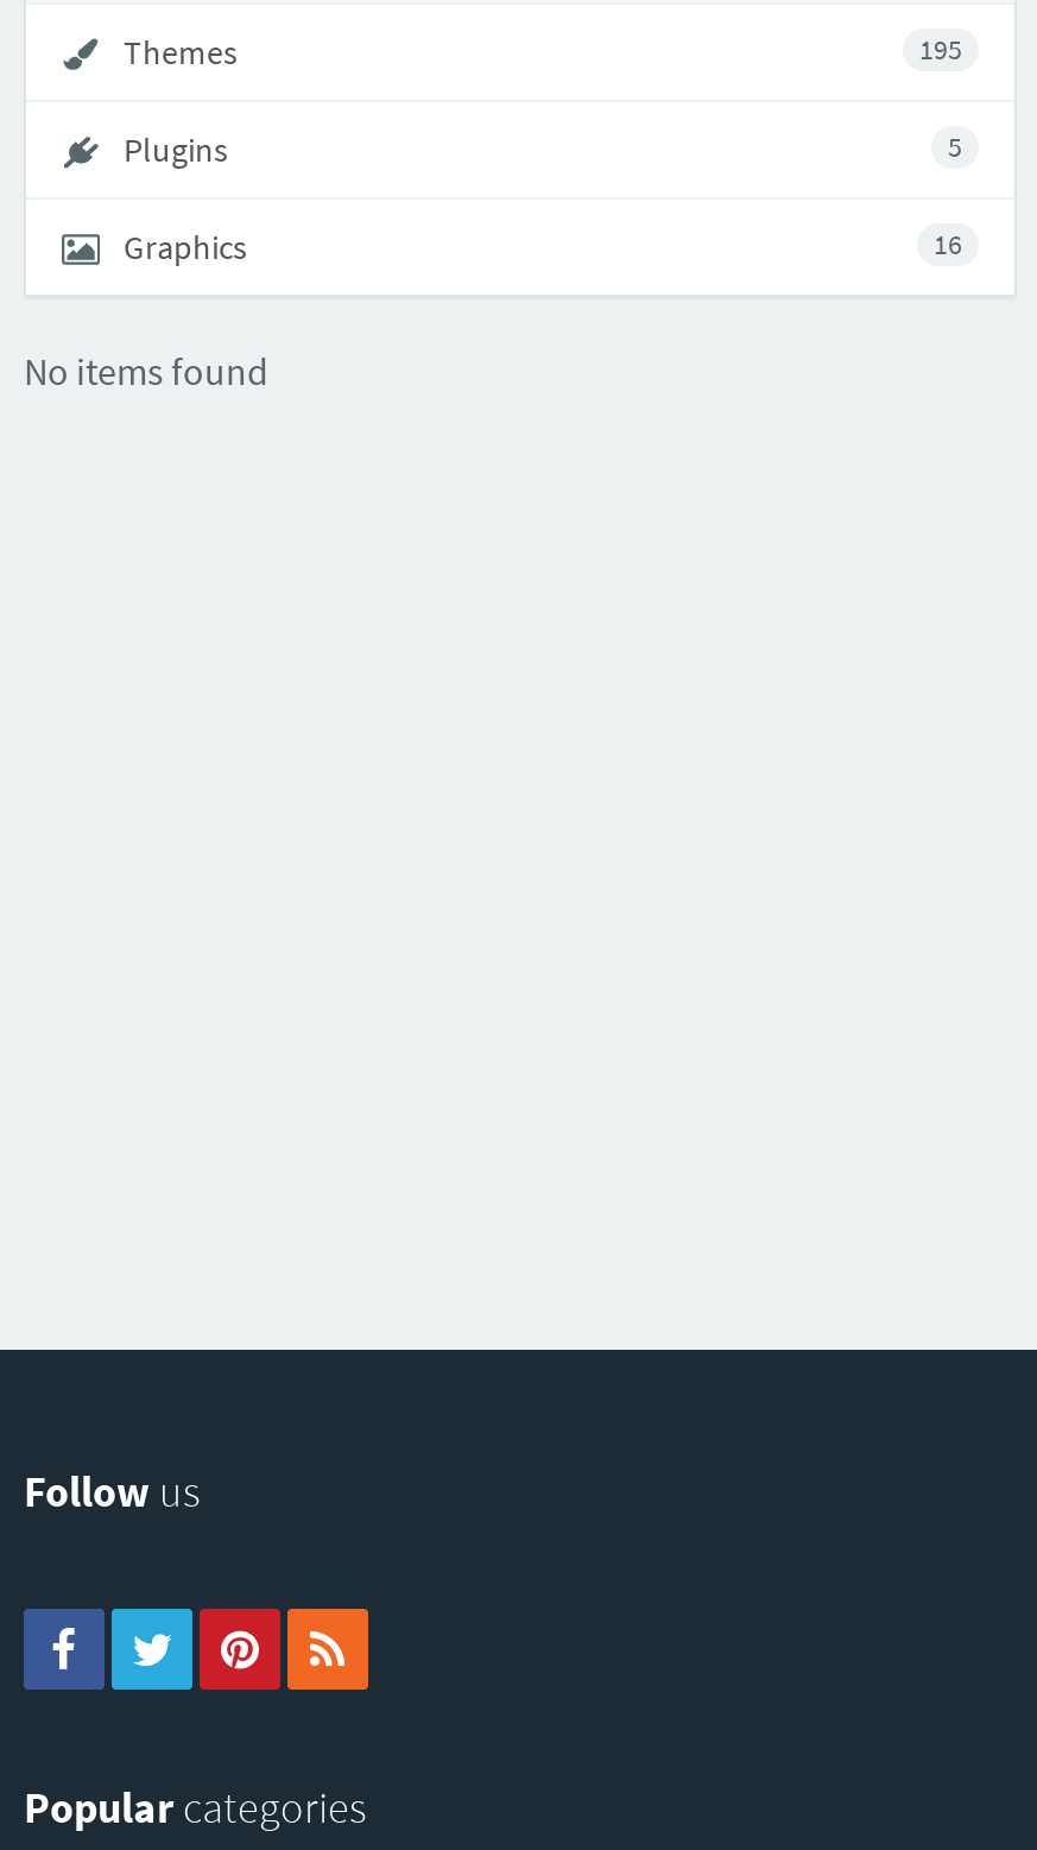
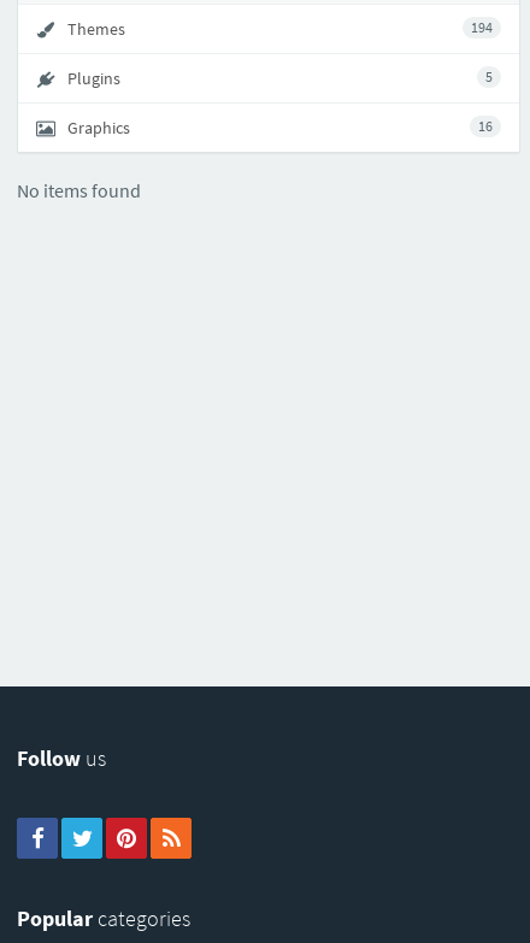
[919,30,962,65] 195 -> [471,17,493,36] 194

